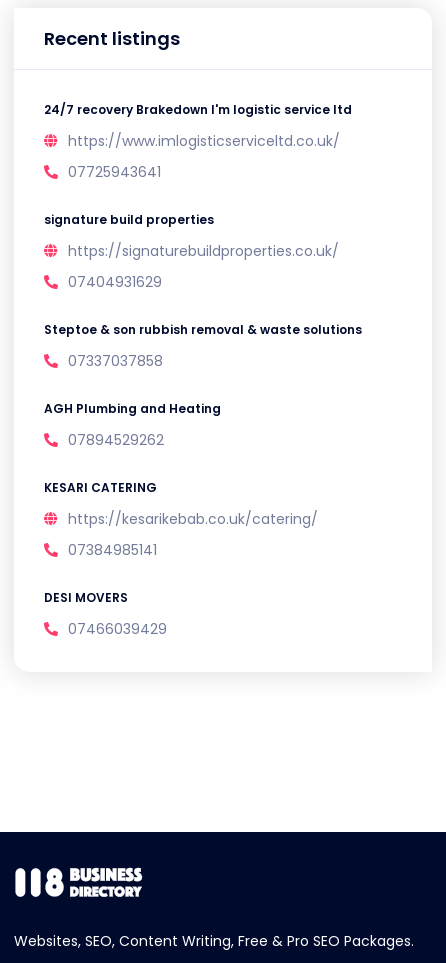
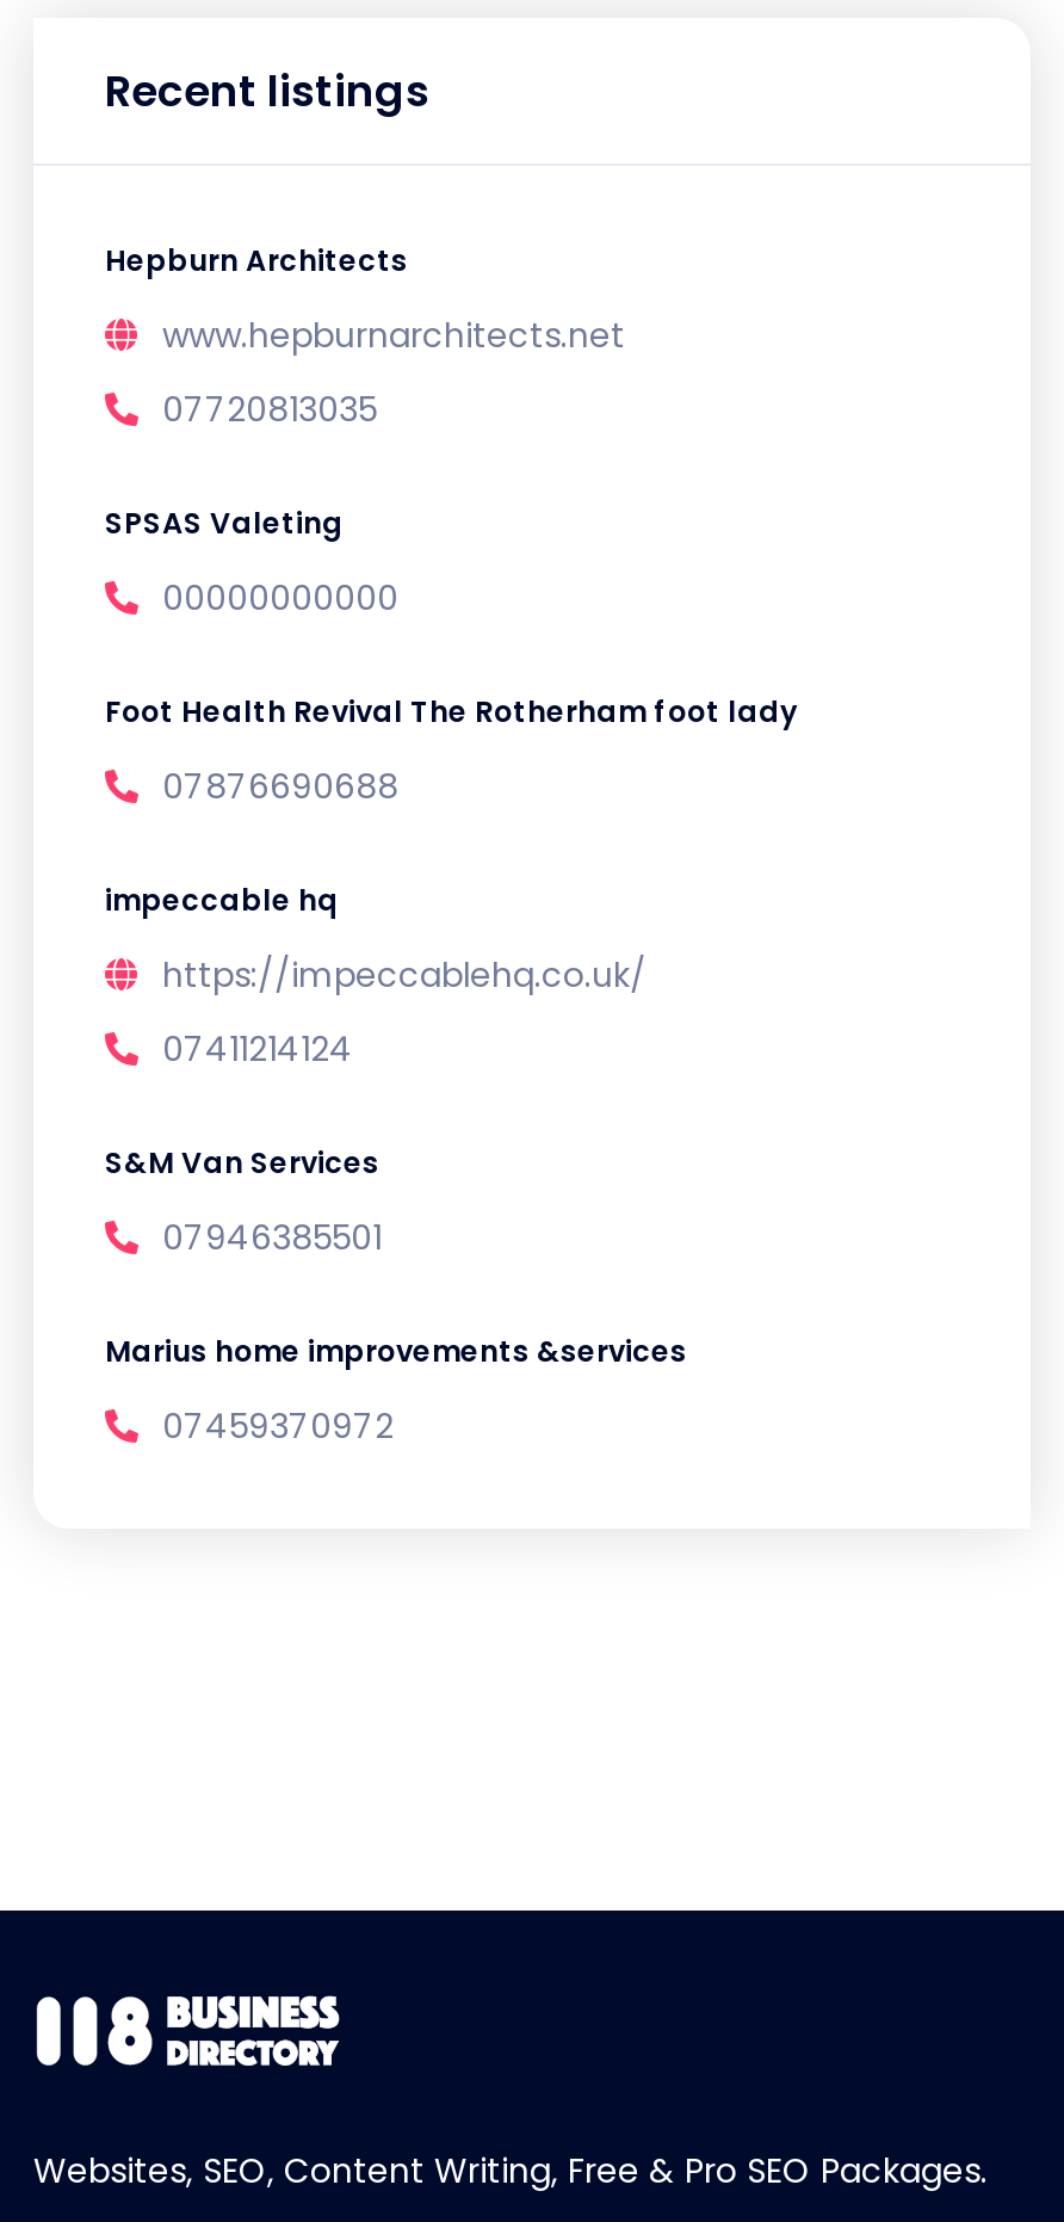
[44,101,362,639] 24/7 recovery Brakedown I'm logistic service ltd | https://www.imlogisticserviceltd.co.uk/ | 07725943641 | signature build properties | https://signaturebuildproperties.co.uk/ | 07404931629 | Steptoe & son rubbish removal & waste solutions | 07337037858 | AGH Plumbing and Heating | 07894529262 | KESARI CATERING | https://kesarikebab.co.uk/catering/ | 07384985141 | DESI MOVERS | 07466039429 -> [105,240,797,1450] Hepburn Architects | www.hepburnarchitects.net | 07720813035 | SPSAS Valeting | 00000000000 | Foot Health Revival The Rotherham foot lady | 07876690688 | impeccable hq | https://impeccablehq.co.uk/ | 07411214124 | S&M Van Services | 07946385501 | Marius home improvements &services | 07459370972

